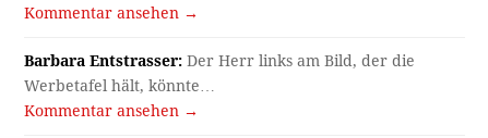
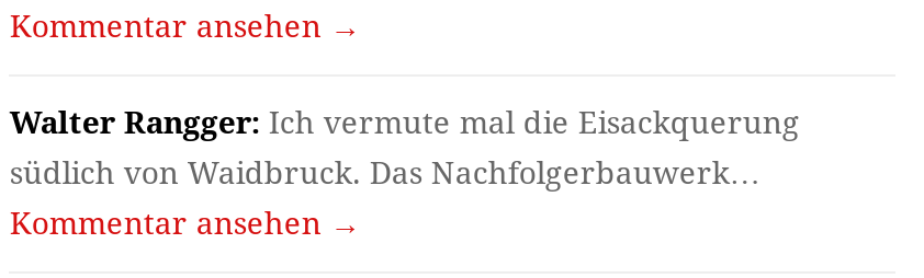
[24,52,415,95] Barbara Entstrasser: Der Herr links am Bild, der die | Werbetafel hält, könnte… -> [10,106,800,191] Walter Rangger: Ich vermute mal die Eisackquerung | südlich von Waidbruck. Das Nachfolgerbauwerk…

